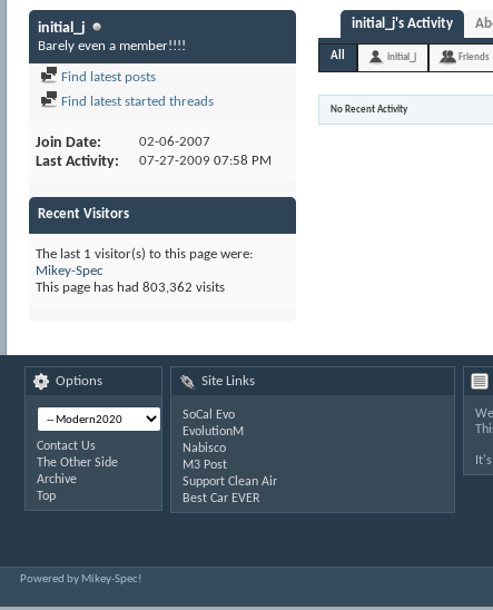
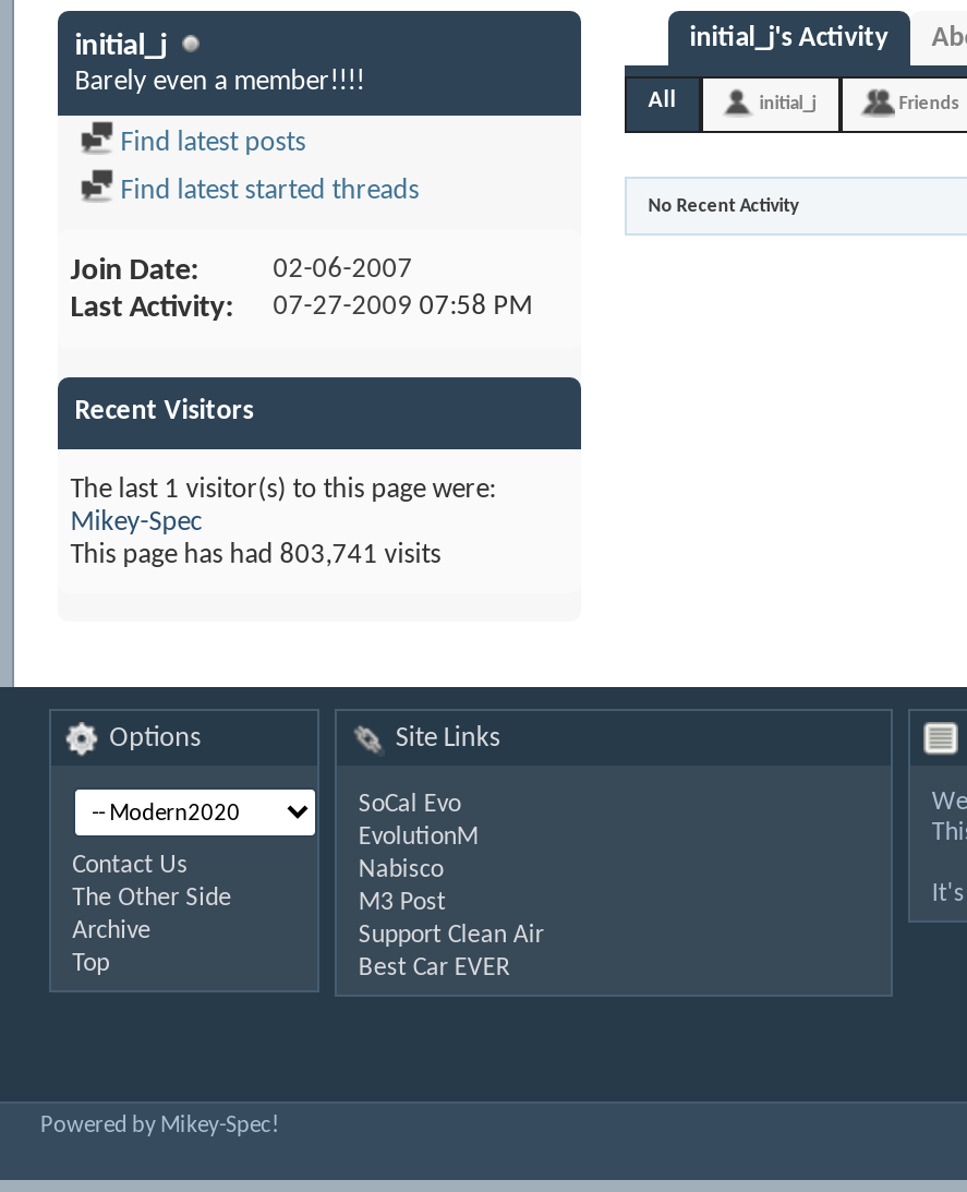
[35,281,225,295] This page has had 803,362 visits -> [70,541,441,569] This page has had 803,741 visits

